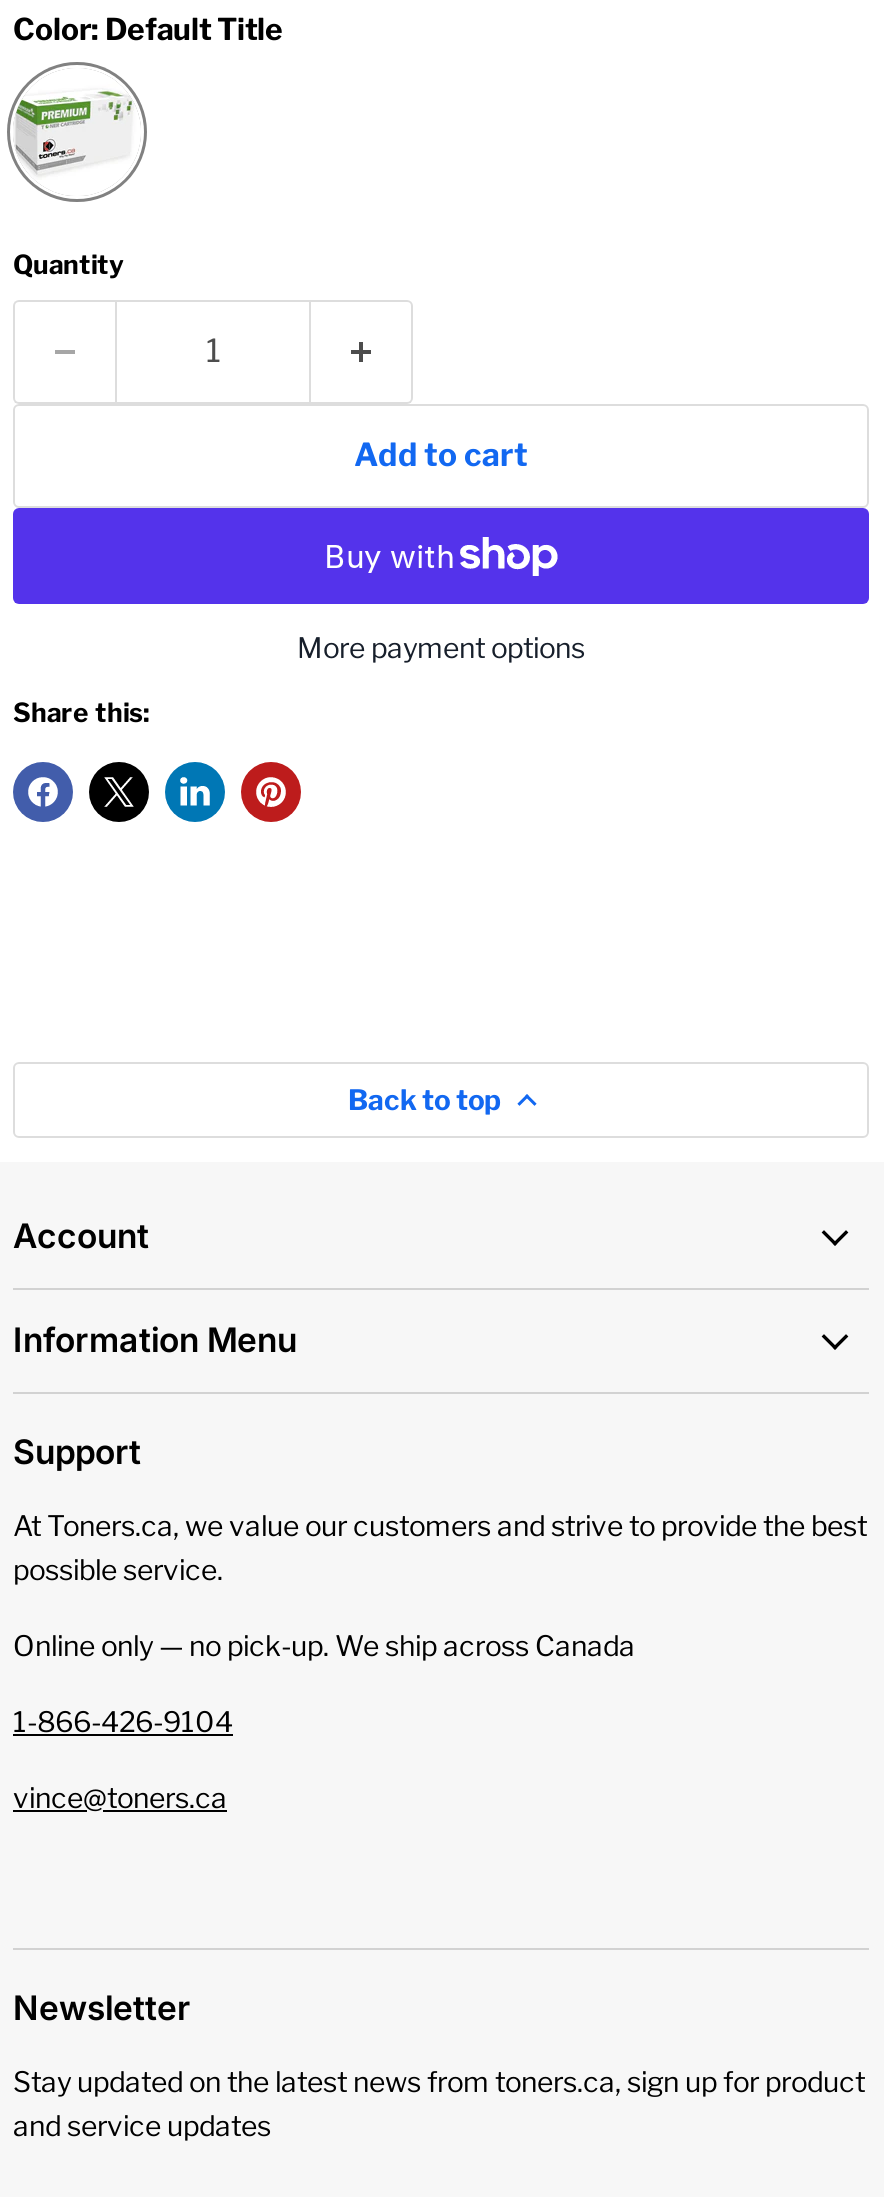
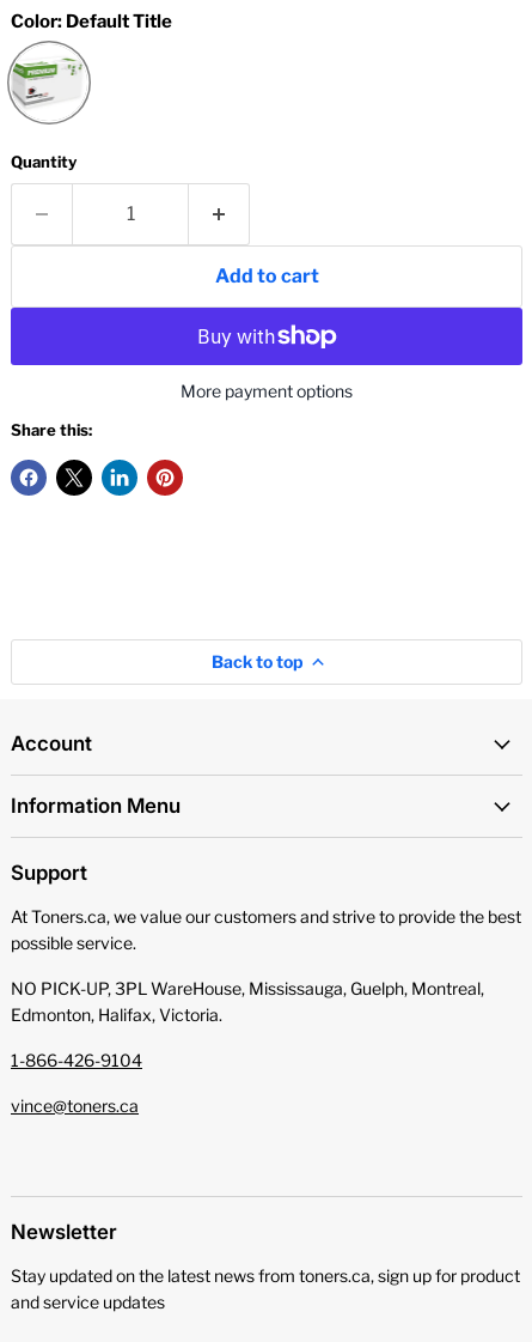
[13,1629,635,1663] Online only — no pick‑up. We ship across Canada -> [11,978,484,1025] NO PICK-UP, 3PL WareHouse, Mississauga, Guelph, Montreal, | Edmonton, Halifax, Victoria.

